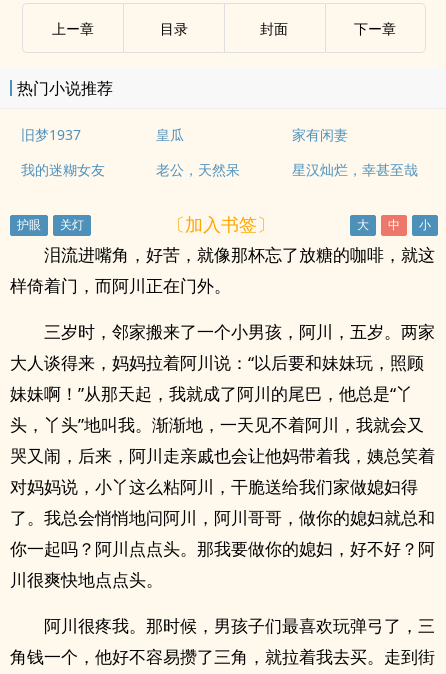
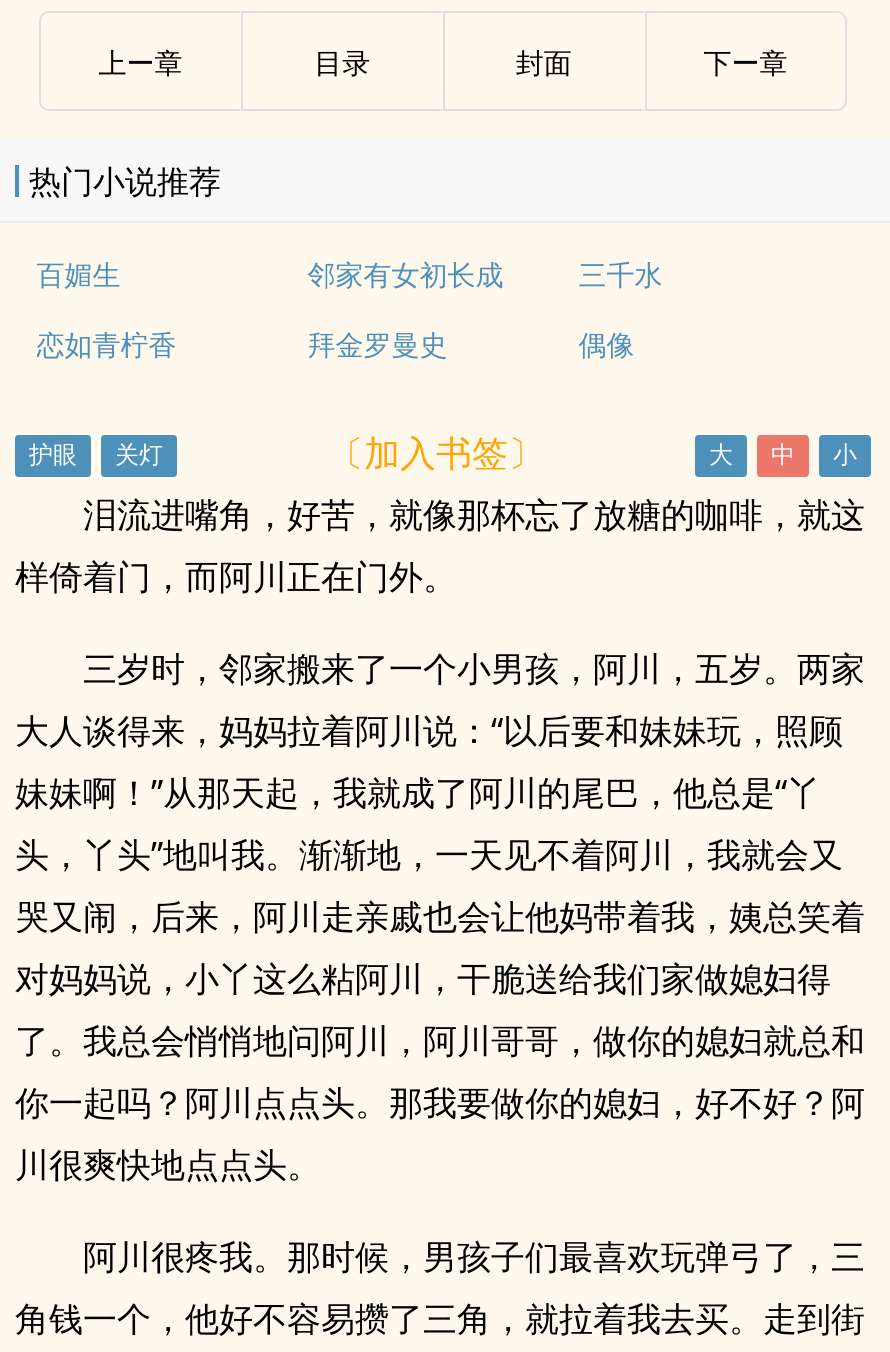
[21,125,348,144] 旧梦1937 | 皇瓜 | 家有闲妻 -> [36,255,662,293] 百媚生 | 邻家有女初长成 | 三千水
[21,160,418,179] 我的迷糊女友 | 老公，天然呆 | 星汉灿烂，幸甚至哉 -> [36,325,634,363] 恋如青柠香 | 拜金罗曼史 | 偶像

